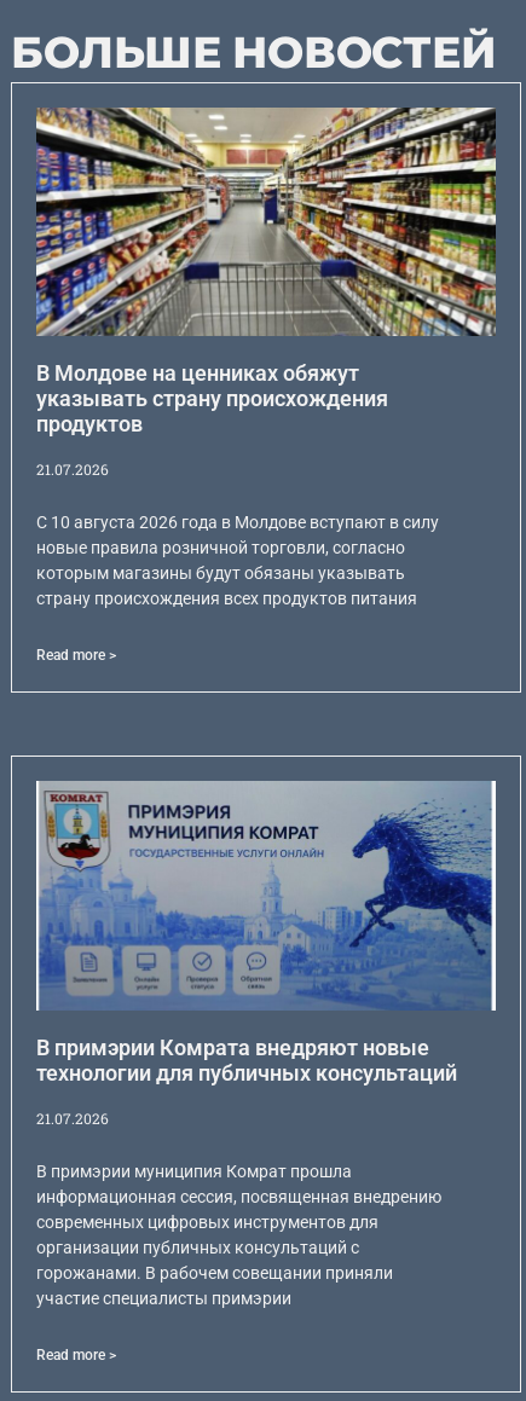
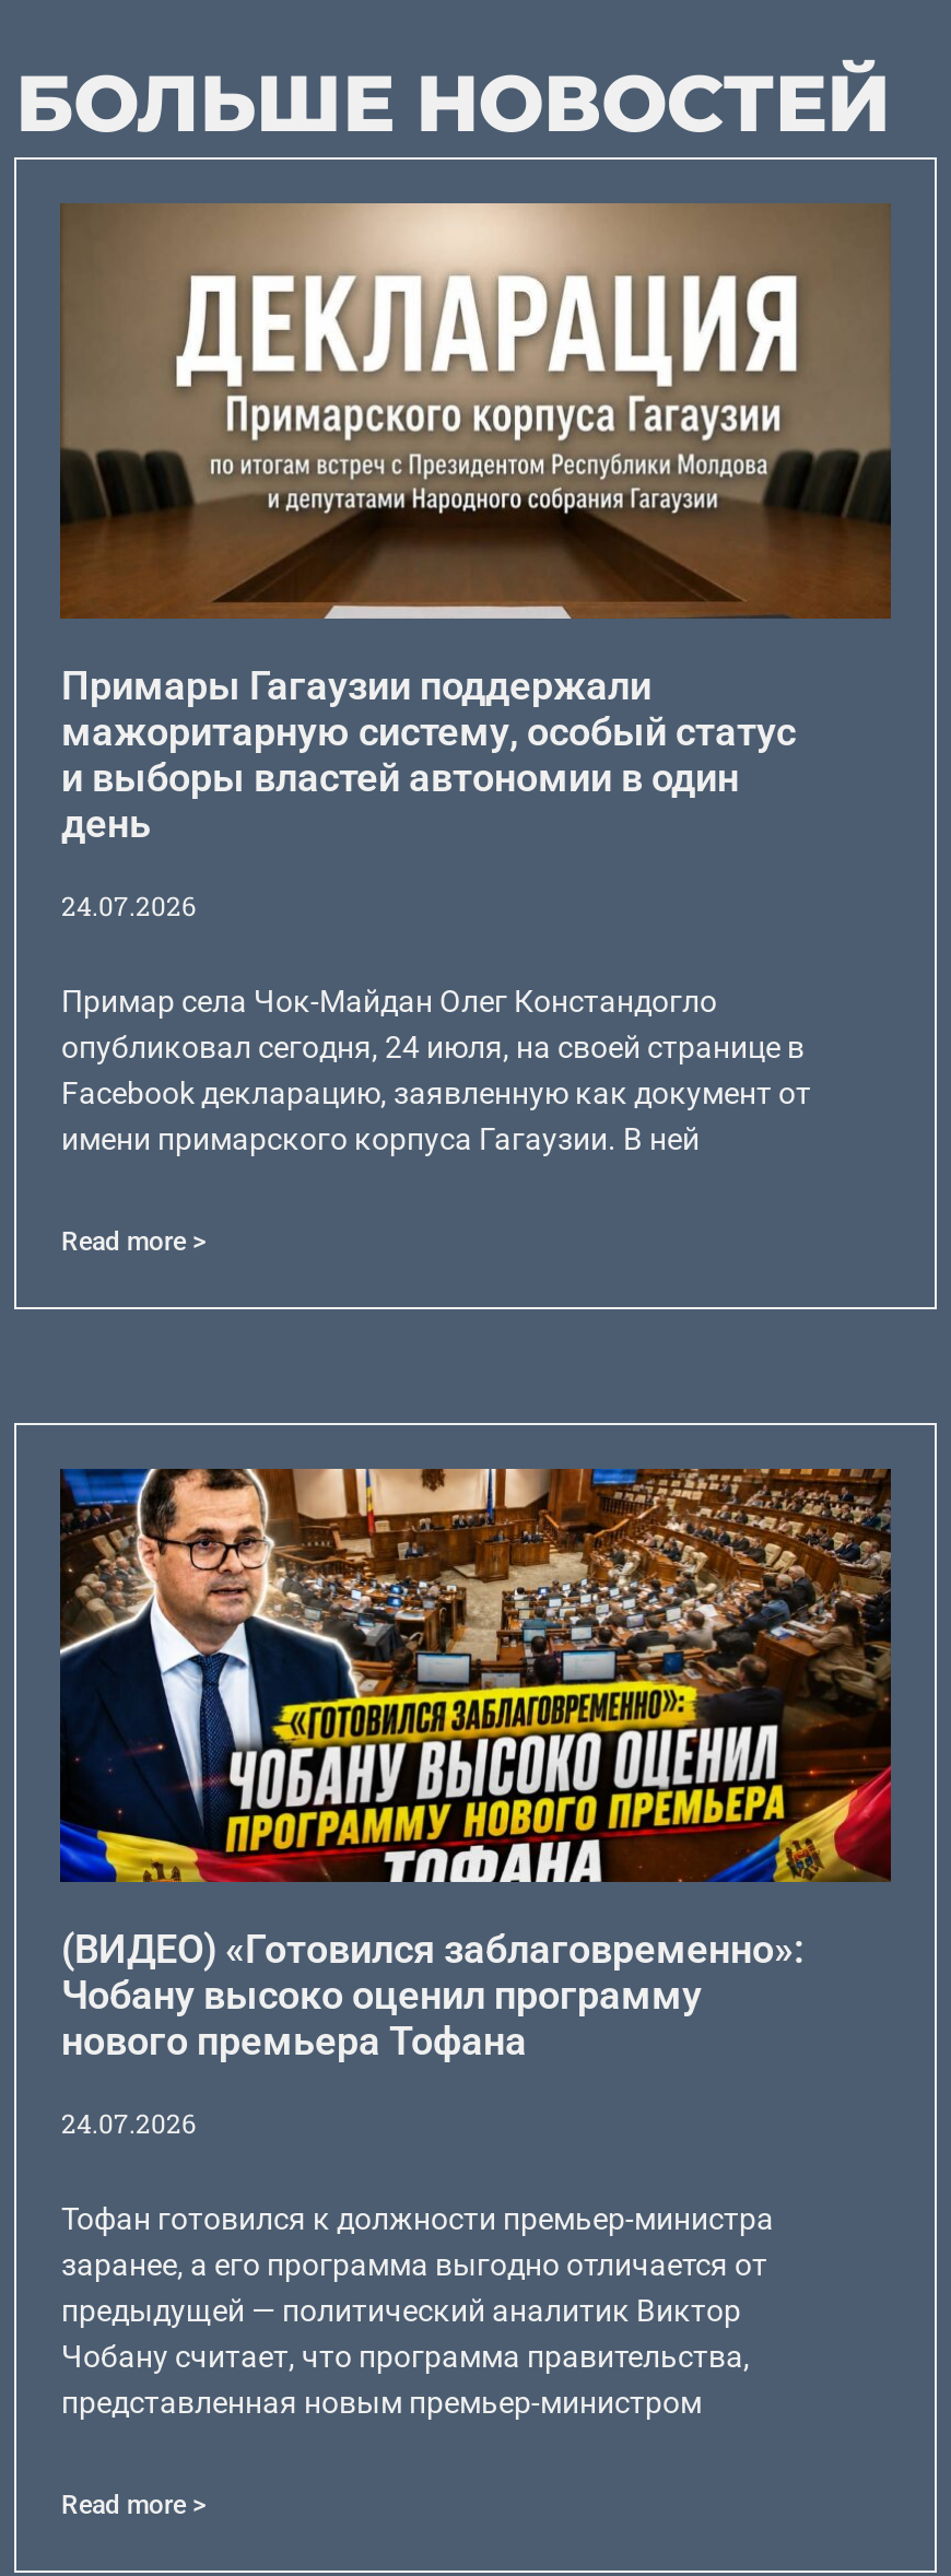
[35,106,497,437] [image] | В Молдове на ценниках обяжут | указывать страну происхождения | продуктов -> [58,203,893,845] [image] | Примары Гагаузии поддержали | мажоритарную систему, особый статус | и выборы властей автономии в один | день
[37,460,109,479] 21.07.2026 -> [61,886,197,921] 24.07.2026
[37,513,439,609] С 10 августа 2026 года в Молдове вступают в силу | новые правила розничной торговли, согласно | которым магазины будут обязаны указывать | страну происхождения всех продуктов питания -> [61,982,811,1155] Примар села Чок-Майдан Олег Констандогло | опубликовал сегодня, 24 июля, на своей странице в | Facebook декларацию, заявленную как документ от | имени примарского корпуса Гагаузии. В ней
[35,780,497,1086] [image] | В примэрии Комрата внедряют новые | технологии для публичных консультаций -> [58,1467,893,2063] [image] | (ВИДЕО) «Готовился заблаговременно»: | Чобану высоко оценил программу | нового премьера Тофана
[37,1108,109,1128] 21.07.2026 -> [61,2105,197,2140] 24.07.2026
[37,1162,442,1308] В примэрии муниципия Комрат прошла | информационная сессия, посвященная внедрению | современных цифровых инструментов для | организации публичных консультаций с | горожанами. В рабочем совещании приняли | участие специалисты примэрии -> [61,2201,774,2420] Тофан готовился к должности премьер-министра | заранее, а его программа выгодно отличается от | предыдущей — политический аналитик Виктор | Чобану считает, что программа правительства, | представленная новым премьер-министром

